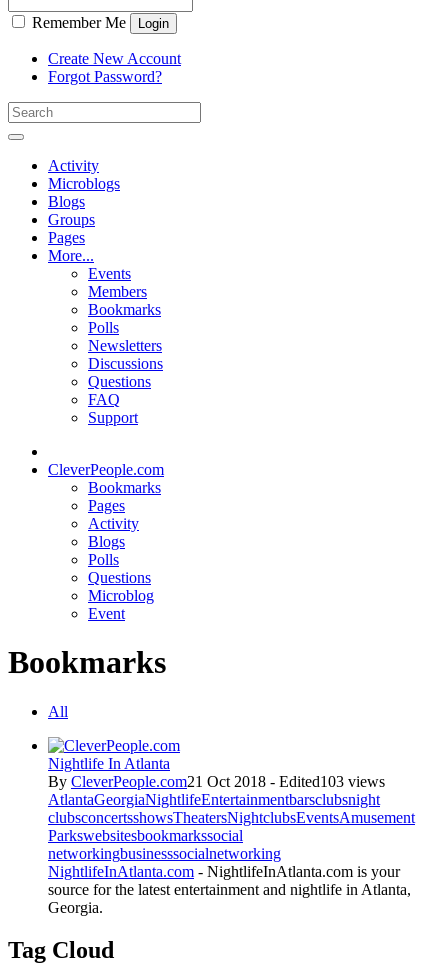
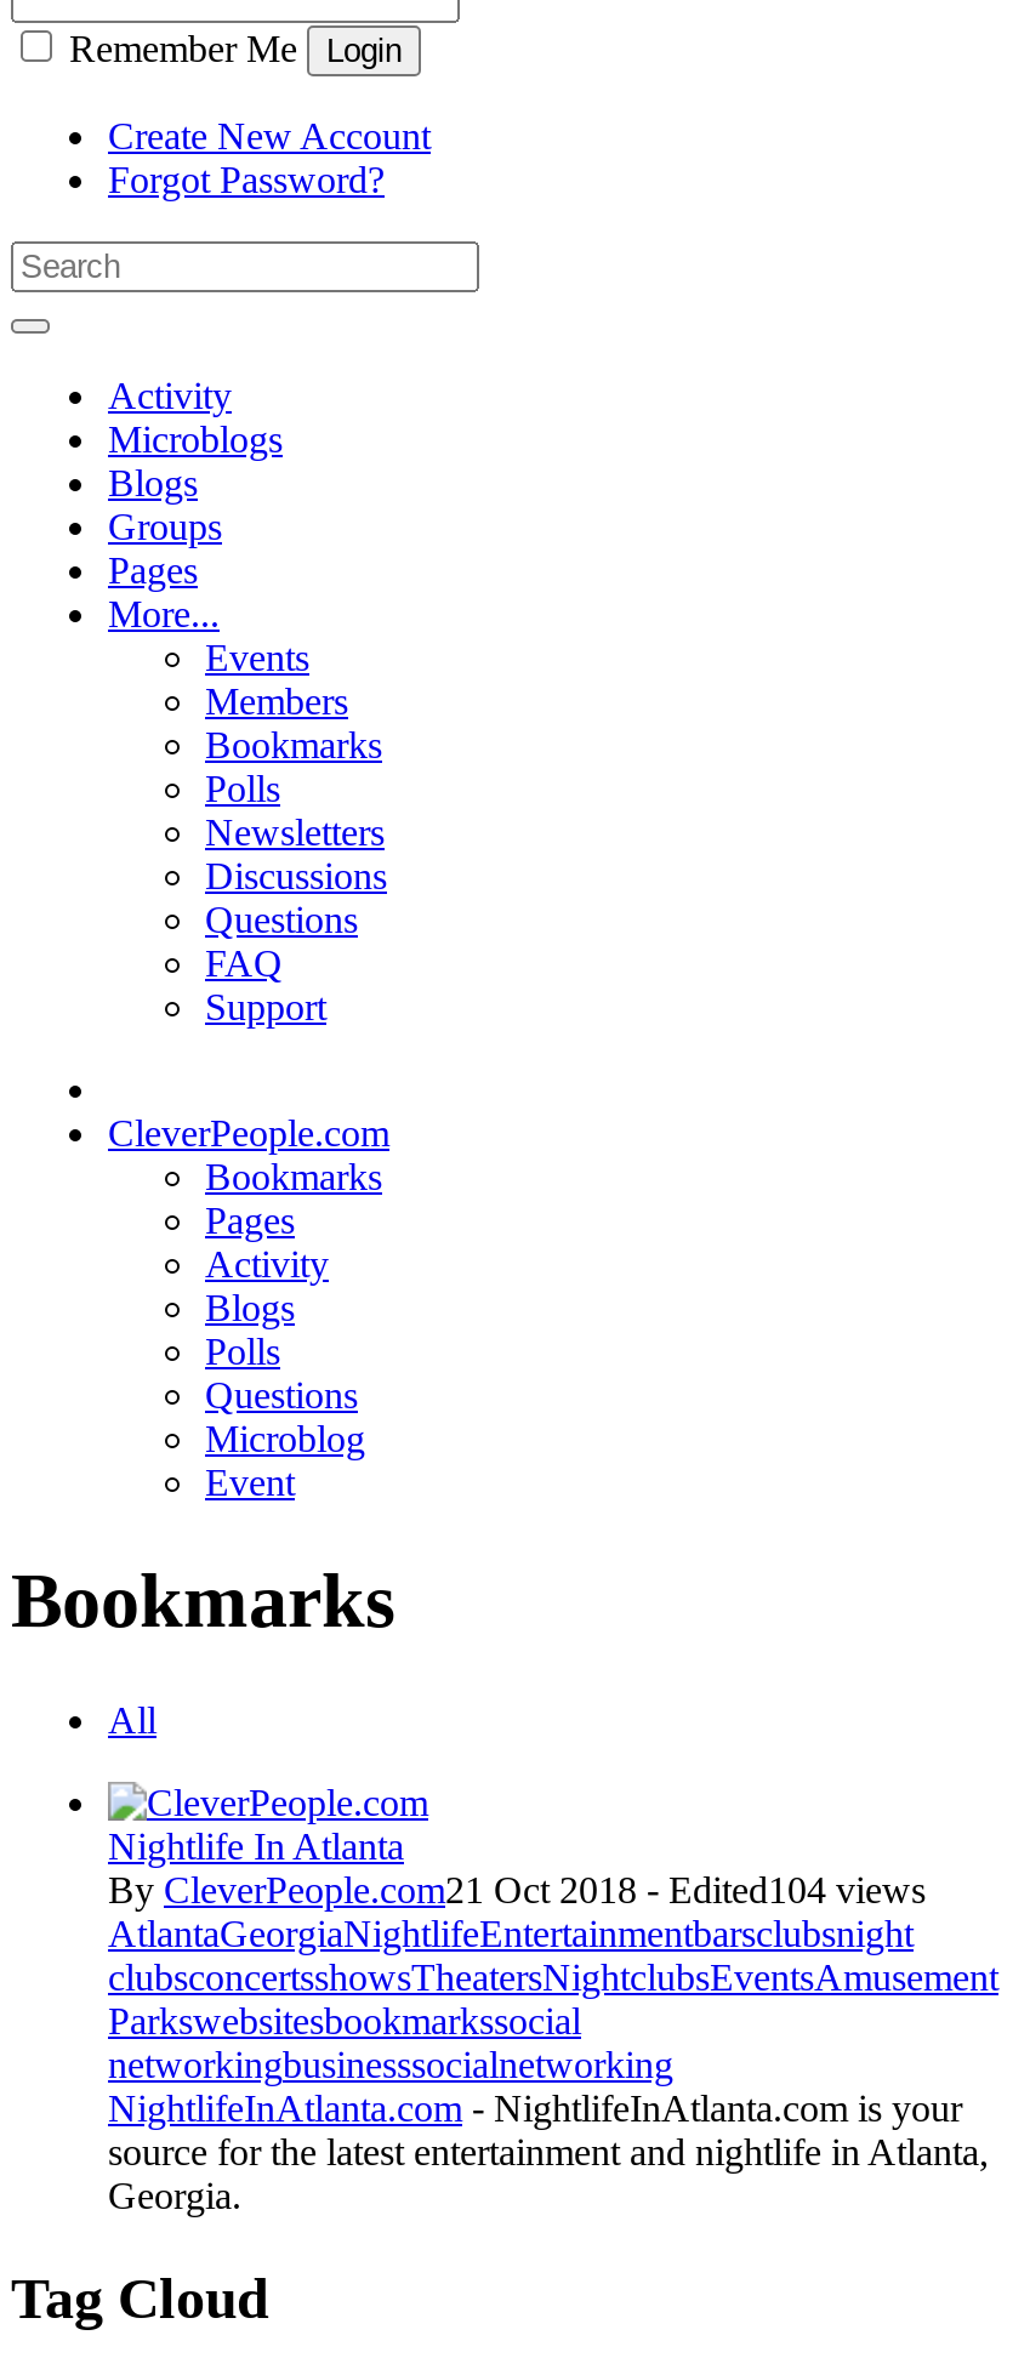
[48,773,385,790] ByCleverPeople.com21 Oct 2018 - Edited103 views -> [108,1869,926,1910] ByCleverPeople.com21 Oct 2018 - Edited104 views

